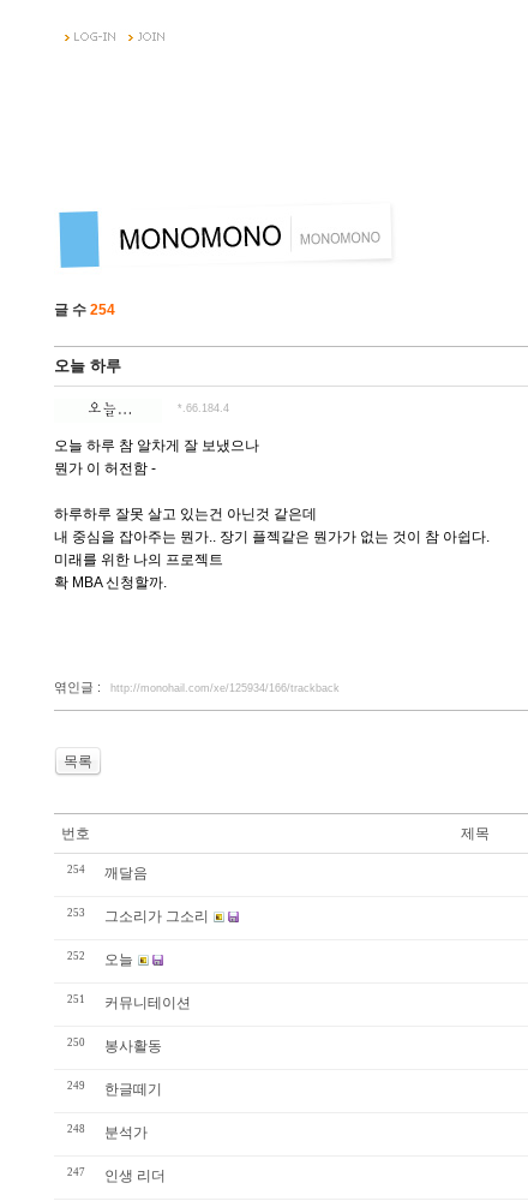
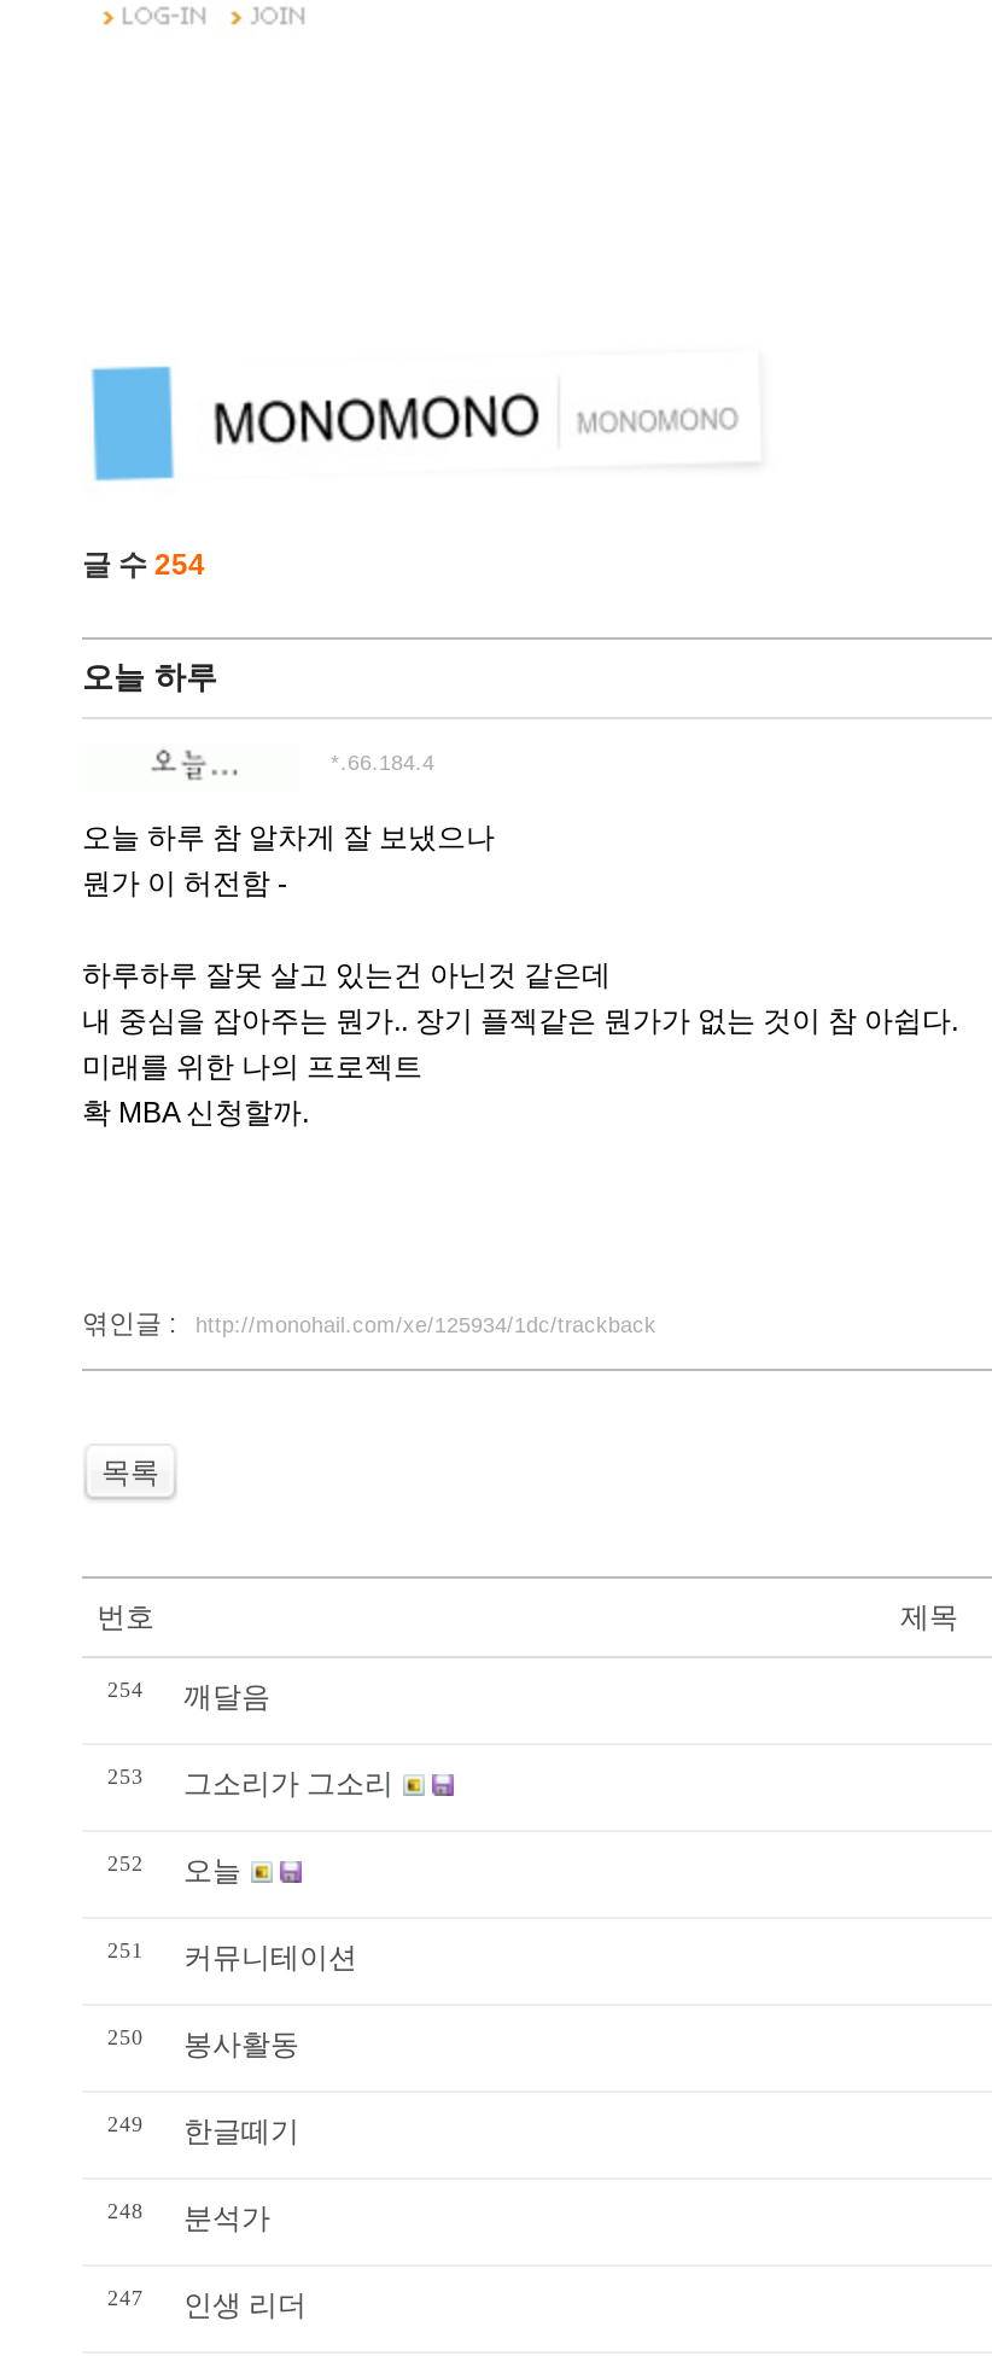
[54,680,340,694] 엮인글 : http://monohail.com/xe/125934/166/trackback -> [82,1308,657,1337] 엮인글 : http://monohail.com/xe/125934/1dc/trackback

